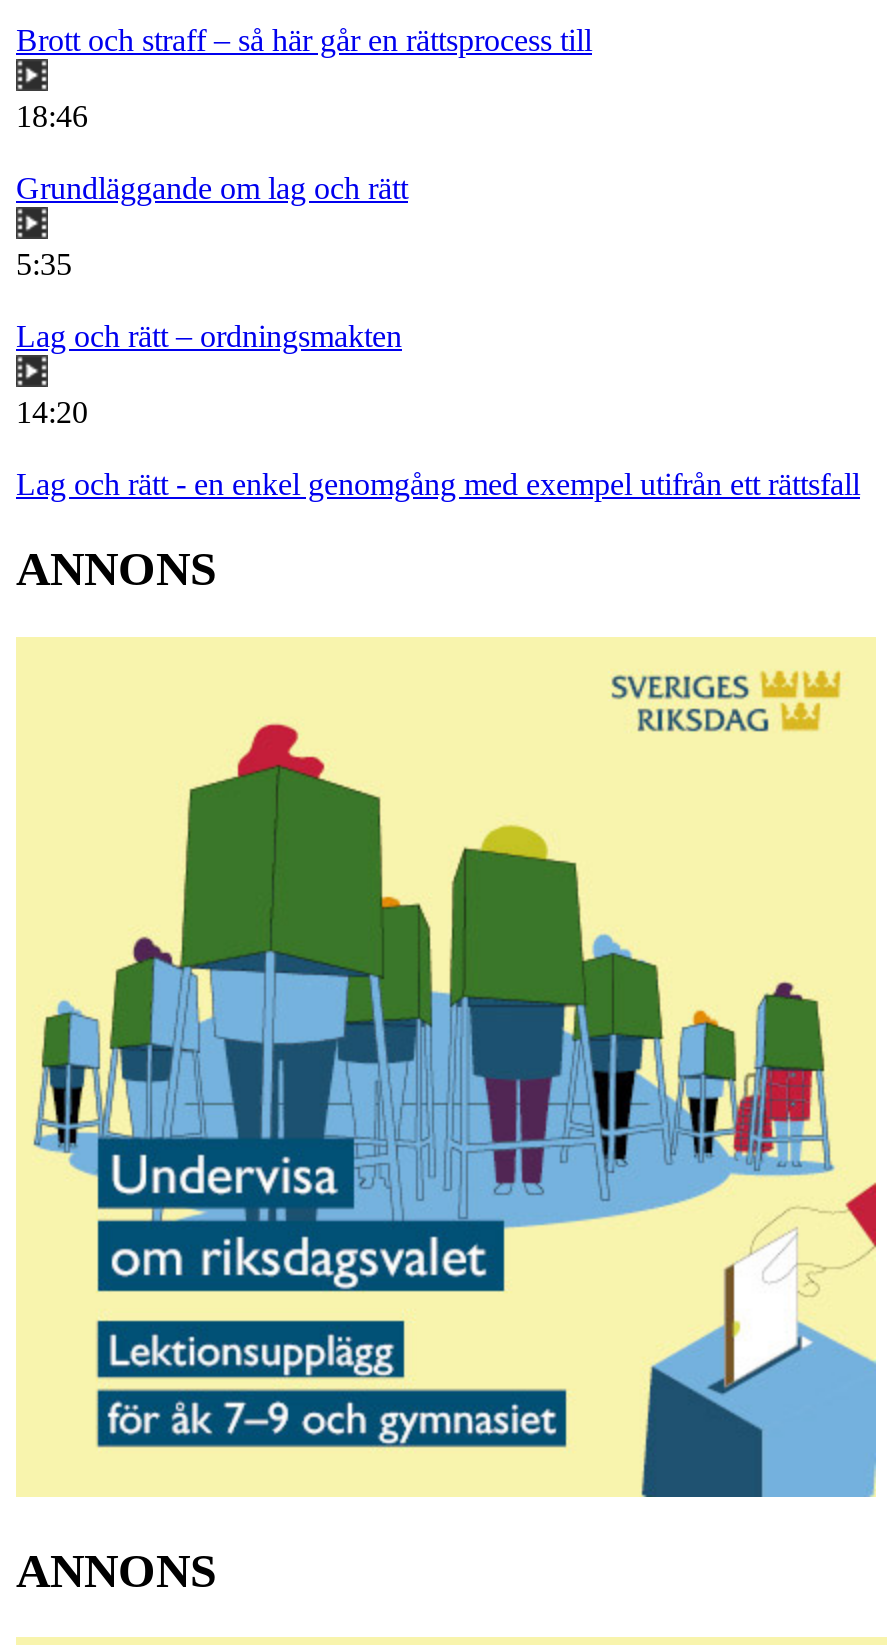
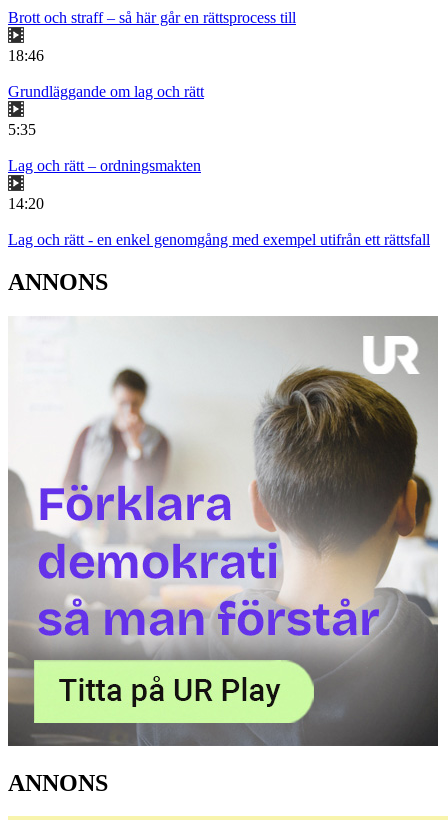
[16,637,878,1499] [image] -> [7,315,439,747] [image]

